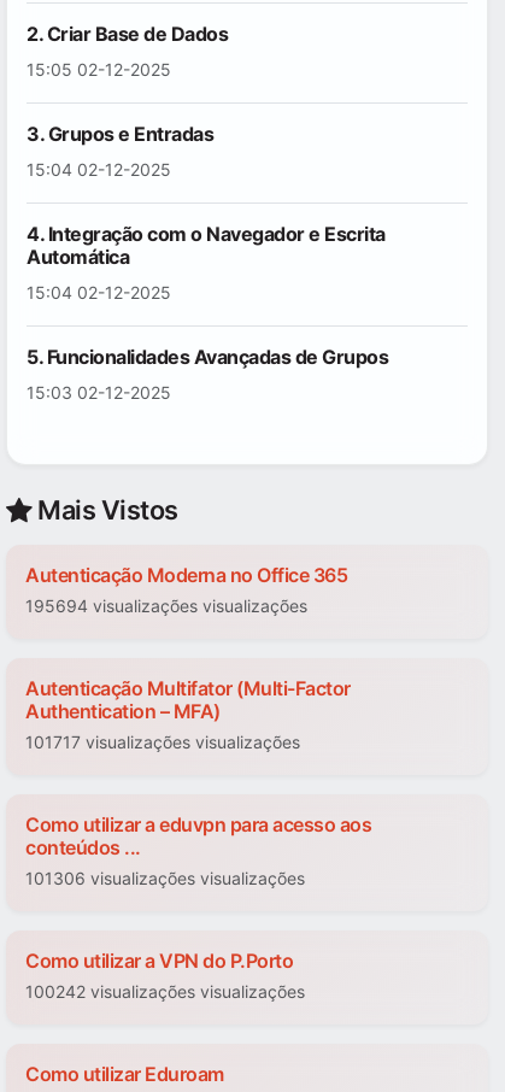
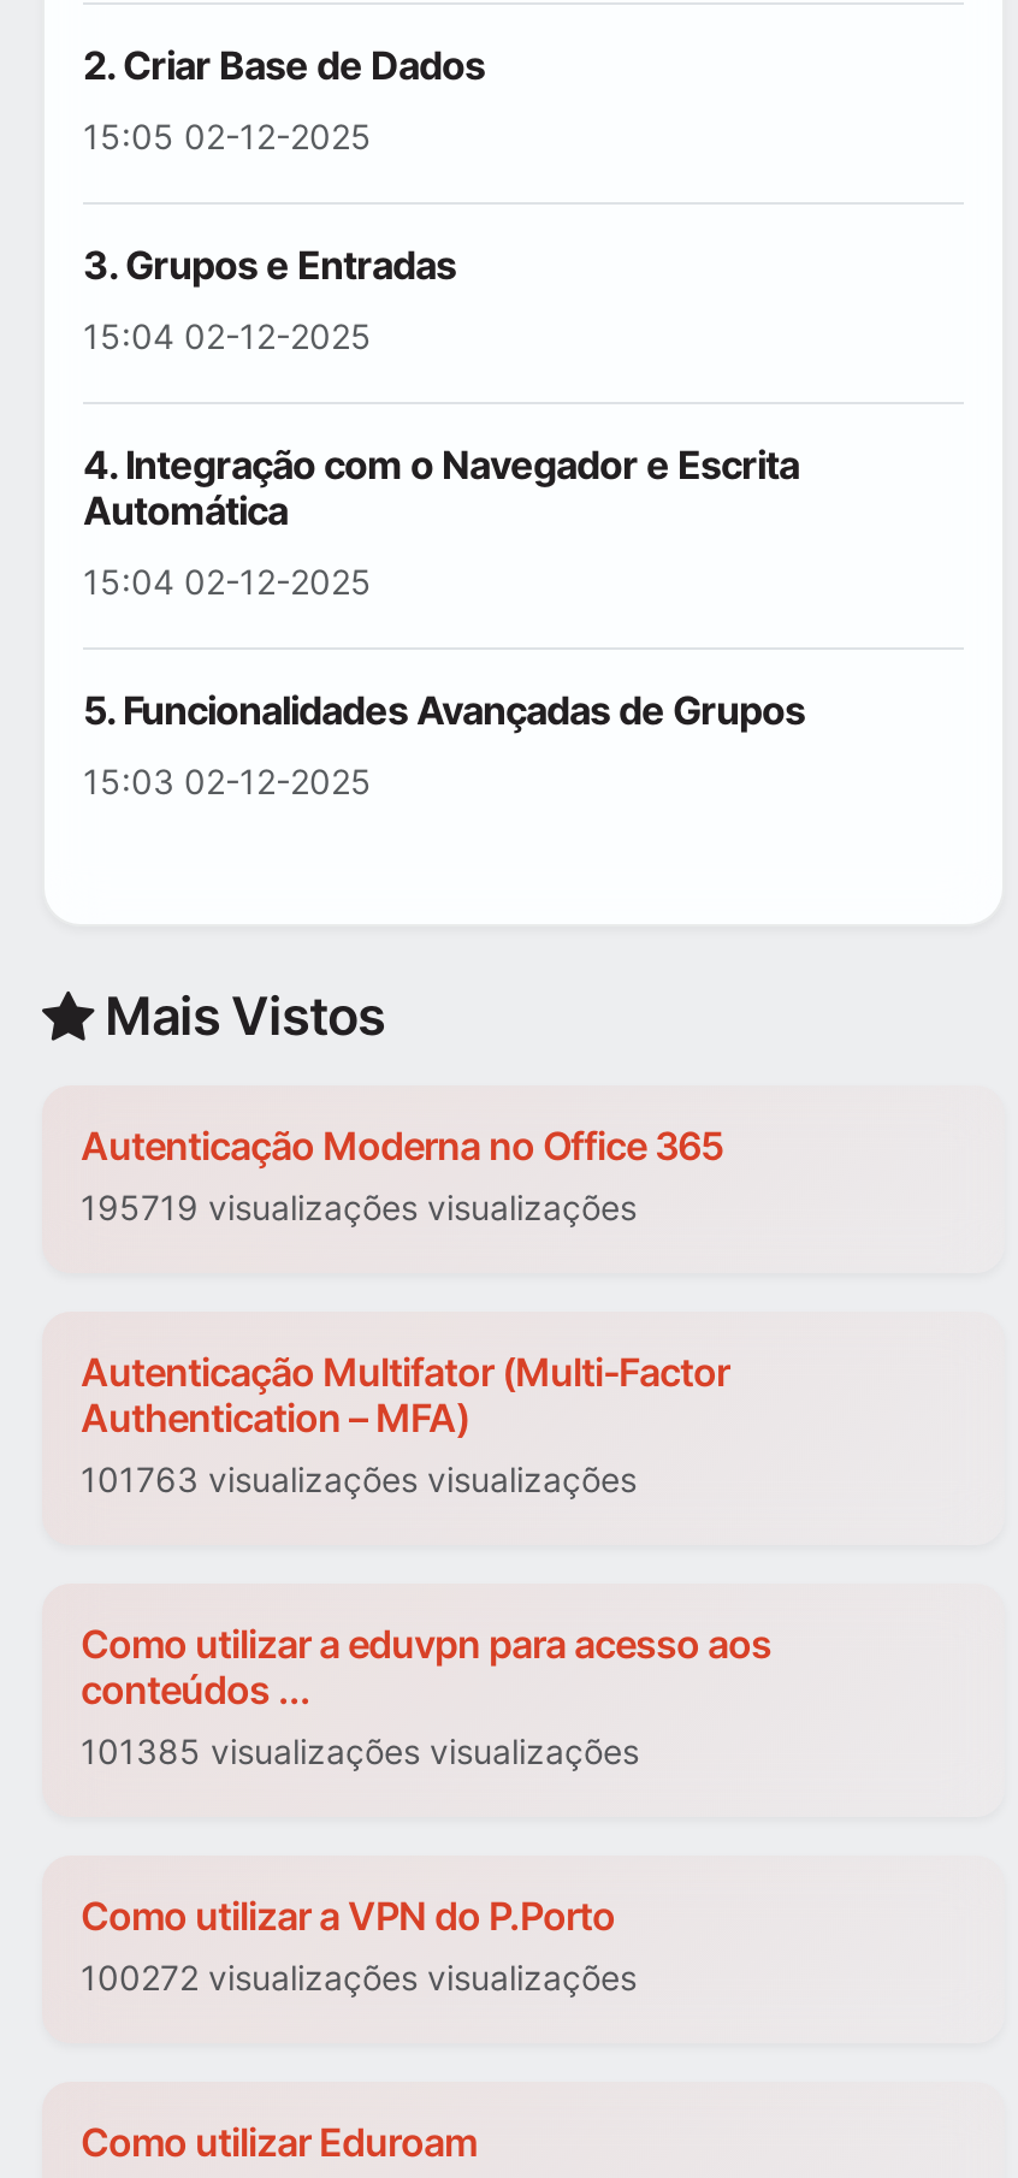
[25,596,307,617] 195694 visualizações visualizações -> [81,1188,637,1229] 195719 visualizações visualizações
[25,732,300,753] 101717 visualizações visualizações -> [81,1460,637,1501] 101763 visualizações visualizações
[25,868,305,889] 101306 visualizações visualizações -> [81,1732,639,1772] 101385 visualizações visualizações
[25,982,305,1002] 100242 visualizações visualizações -> [81,1958,637,1999] 100272 visualizações visualizações

